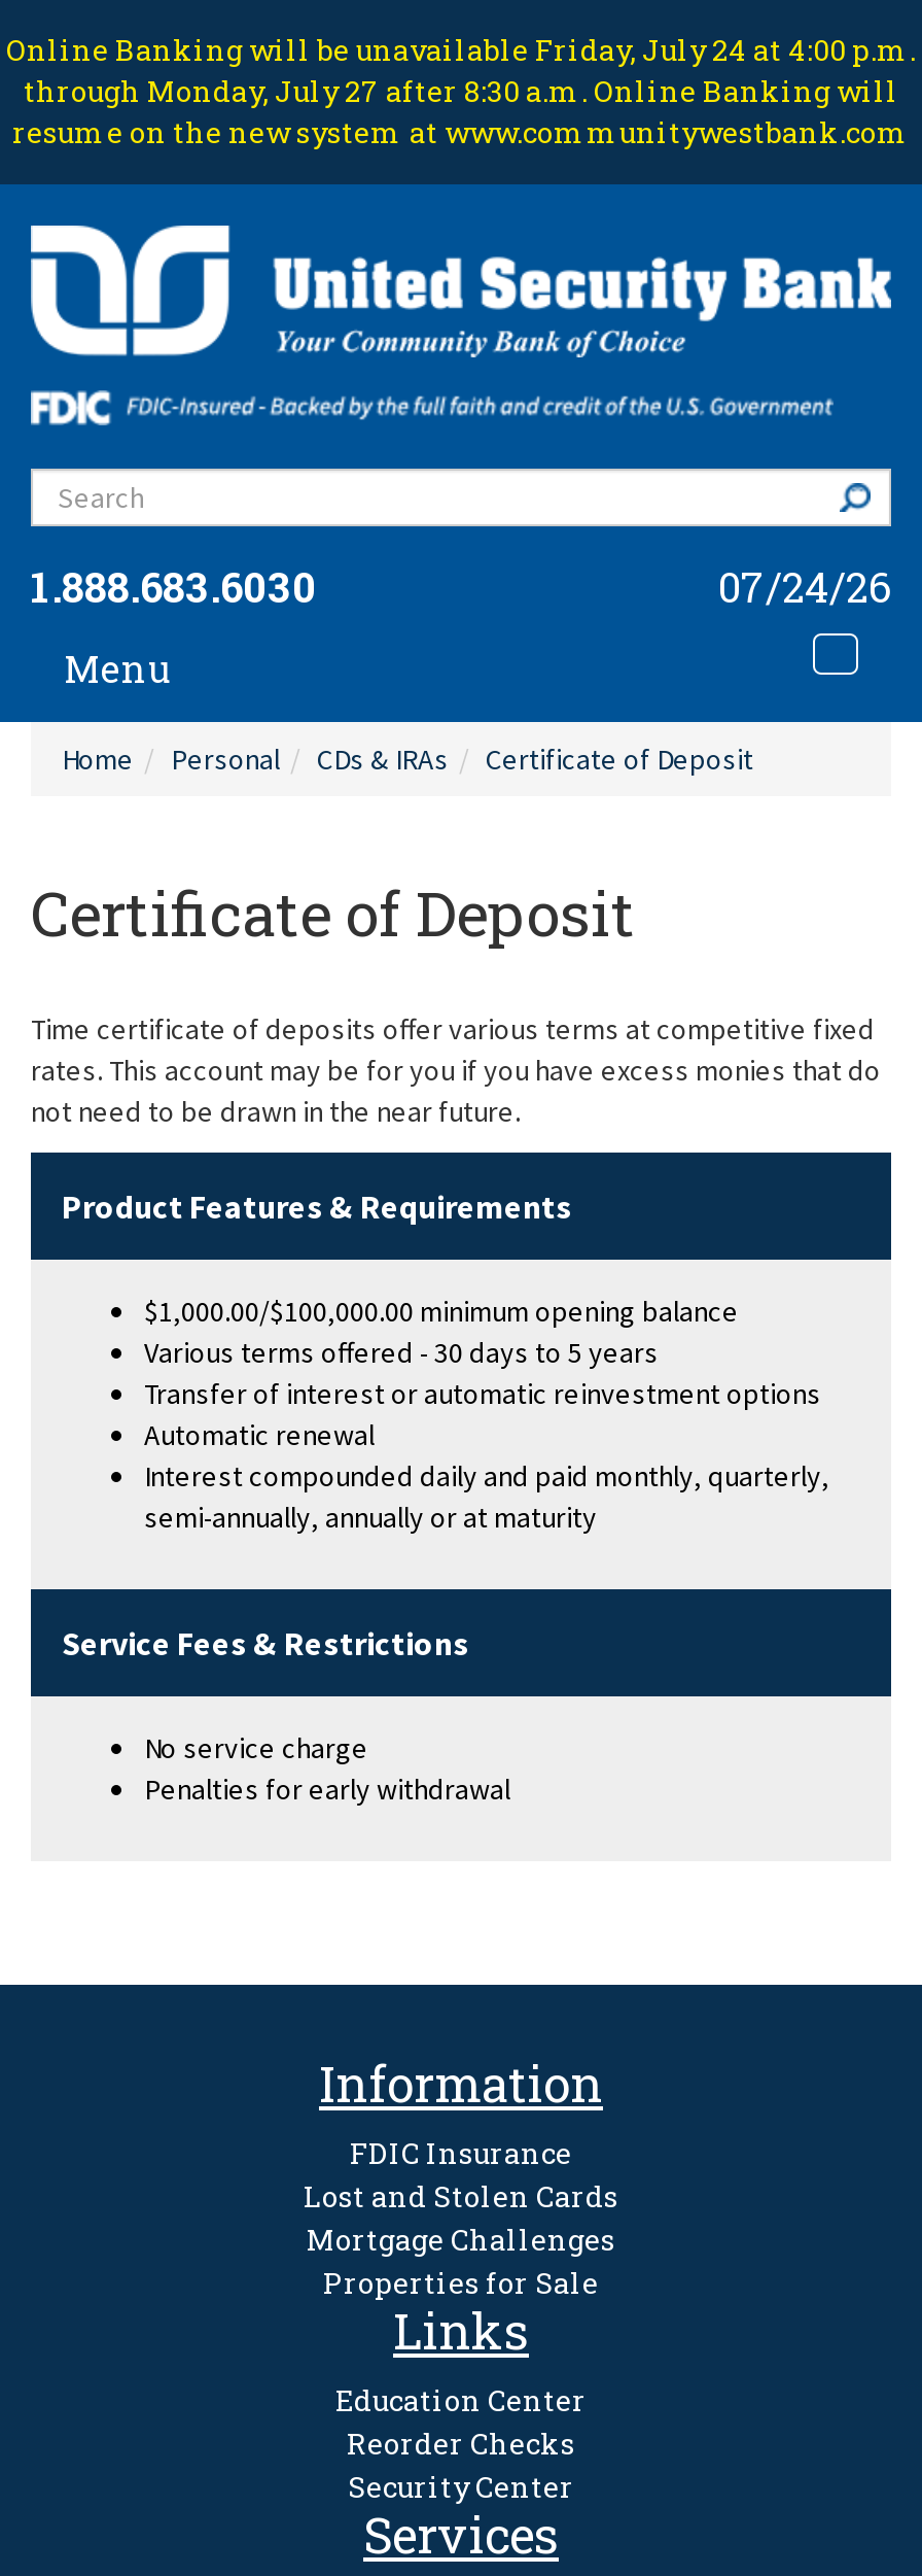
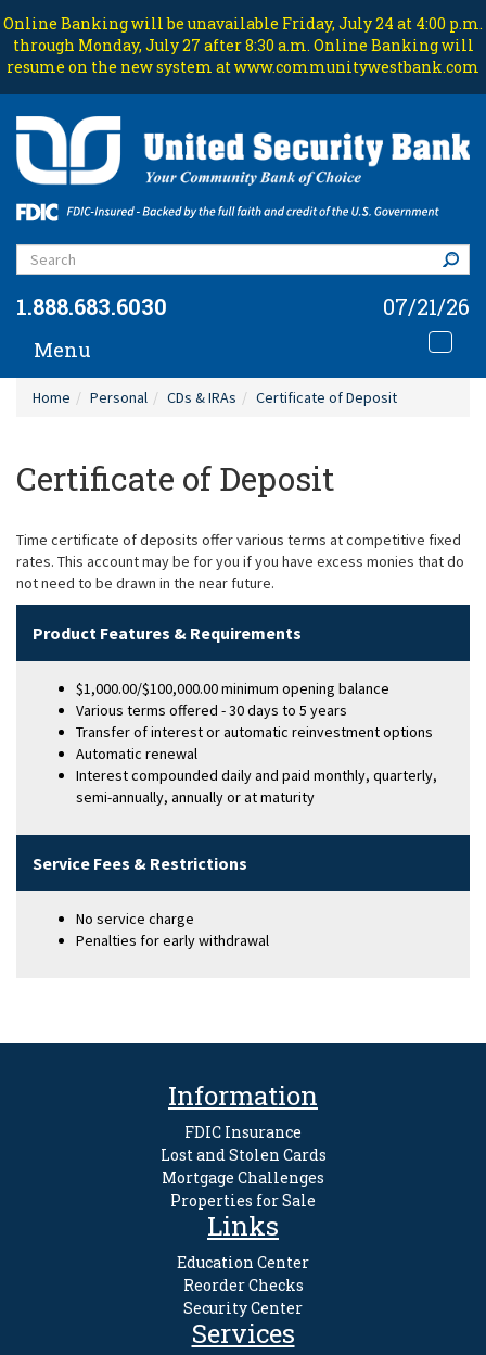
[718,559,891,613] 07/24/26 -> [383,292,470,320] 07/21/26

